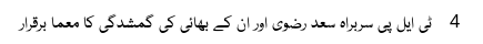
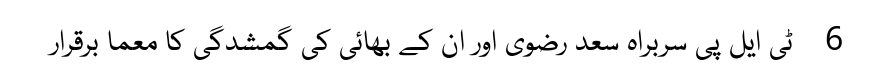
[20,9,460,33] 4 ٹی ایل پی سربراہ سعد رضوی اور ان کے بھائی کی گمشدگی کا معما برقرار -> [51,17,843,61] 6 ٹی ایل پی سربراہ سعد رضوی اور ان کے بھائی کی گمشدگی کا معما برقرار

